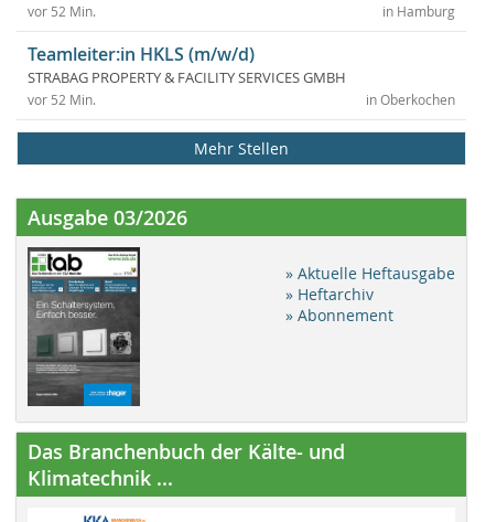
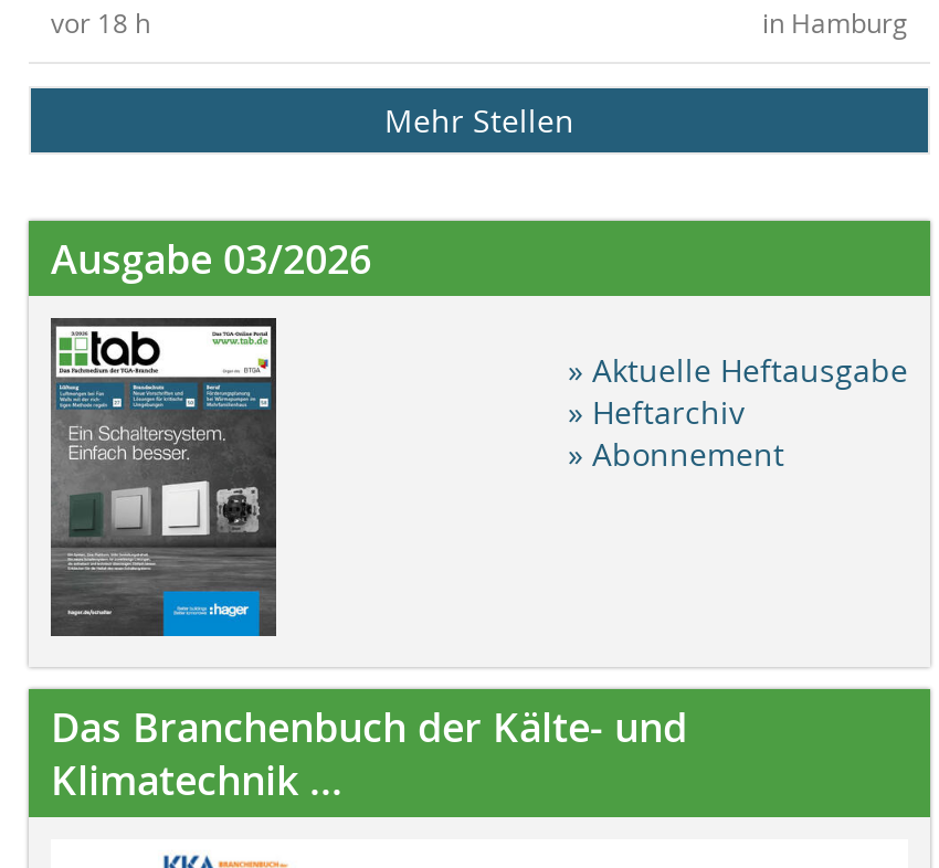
[28,3,455,108] vor 52 Min. | Teamleiter:in HKLS (m/w/d) | STRABAG PROPERTY & FACILITY SERVICES GMBH | in Oberkochen | vor 52 Min. -> [51,6,150,40] vor 18 h

